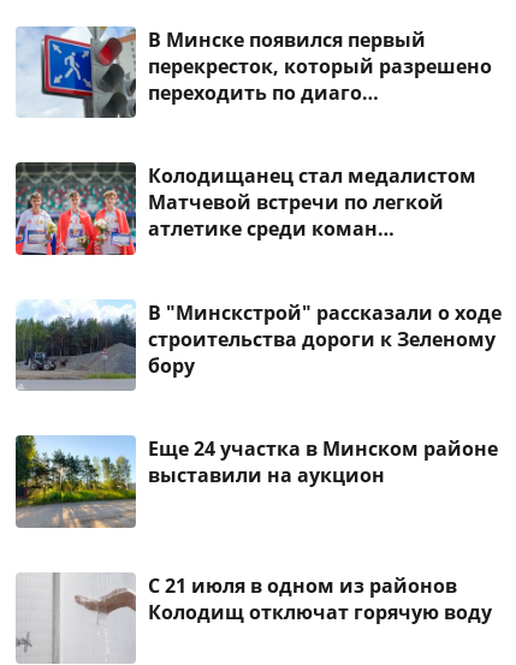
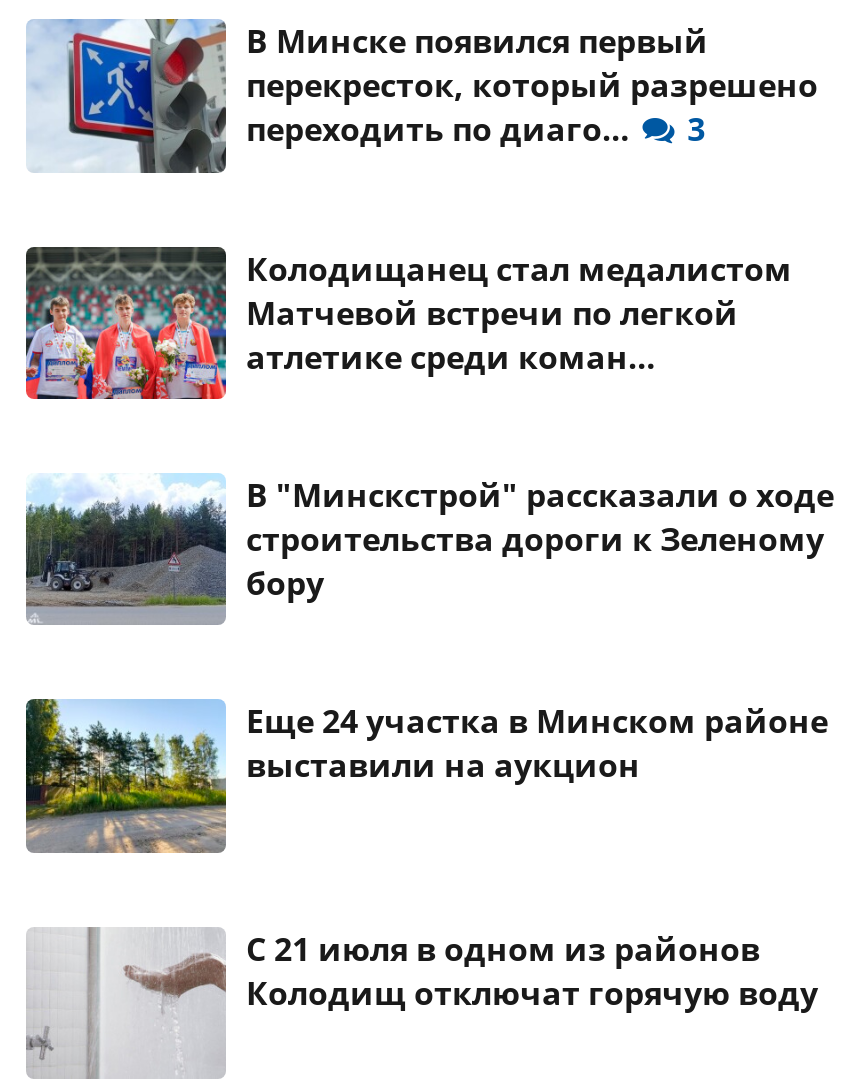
none -> [679,107,705,151] 3

